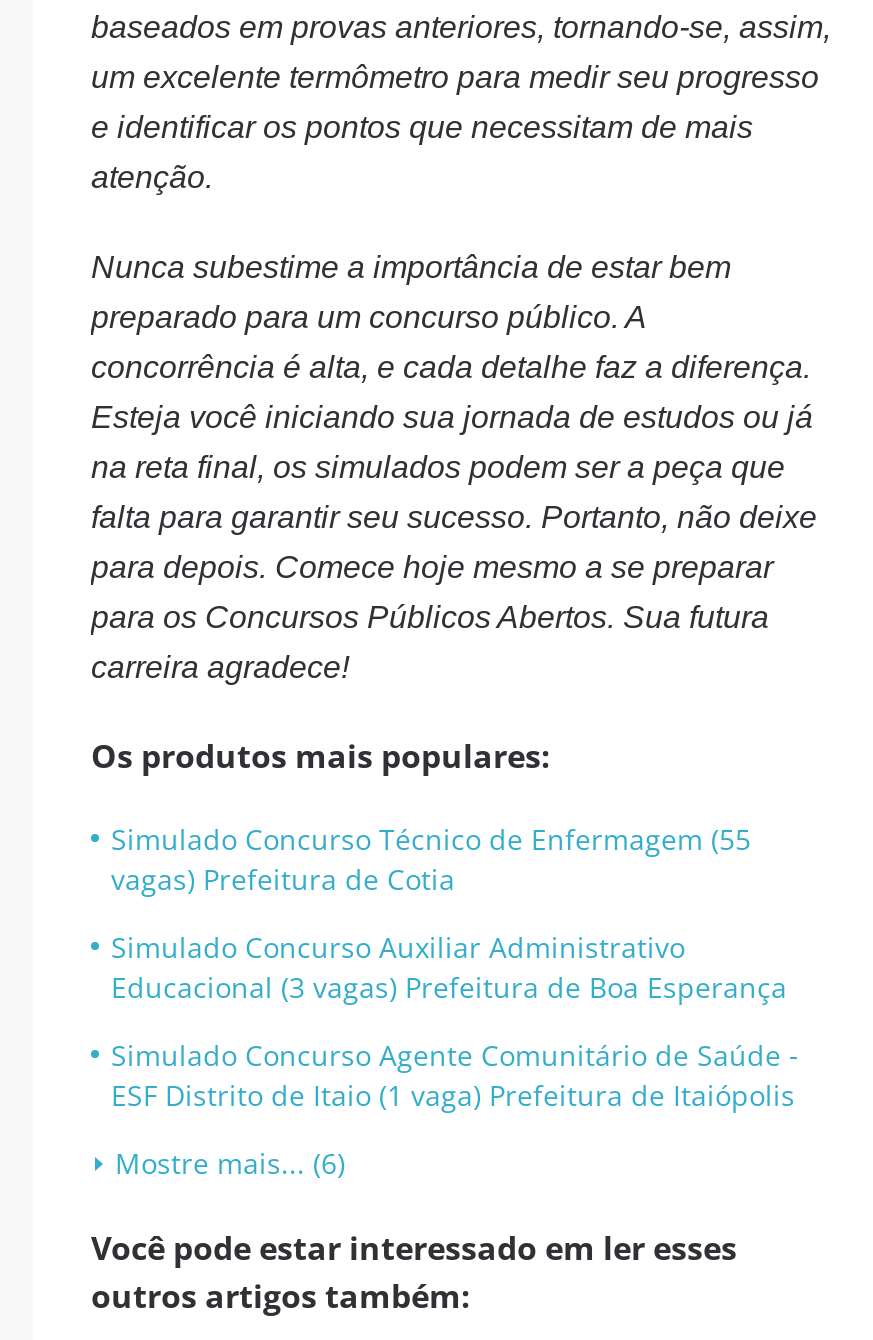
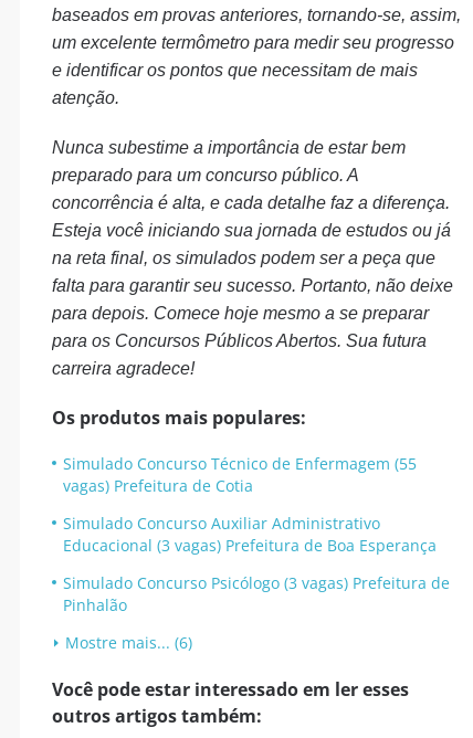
[111,1036,799,1114] Simulado Concurso Agente Comunitário de Saúde - | ESF Distrito de Itaio (1 vaga) Prefeitura de Itaiópolis -> [63,572,450,615] Simulado Concurso Psicólogo (3 vagas) Prefeitura de | Pinhalão

